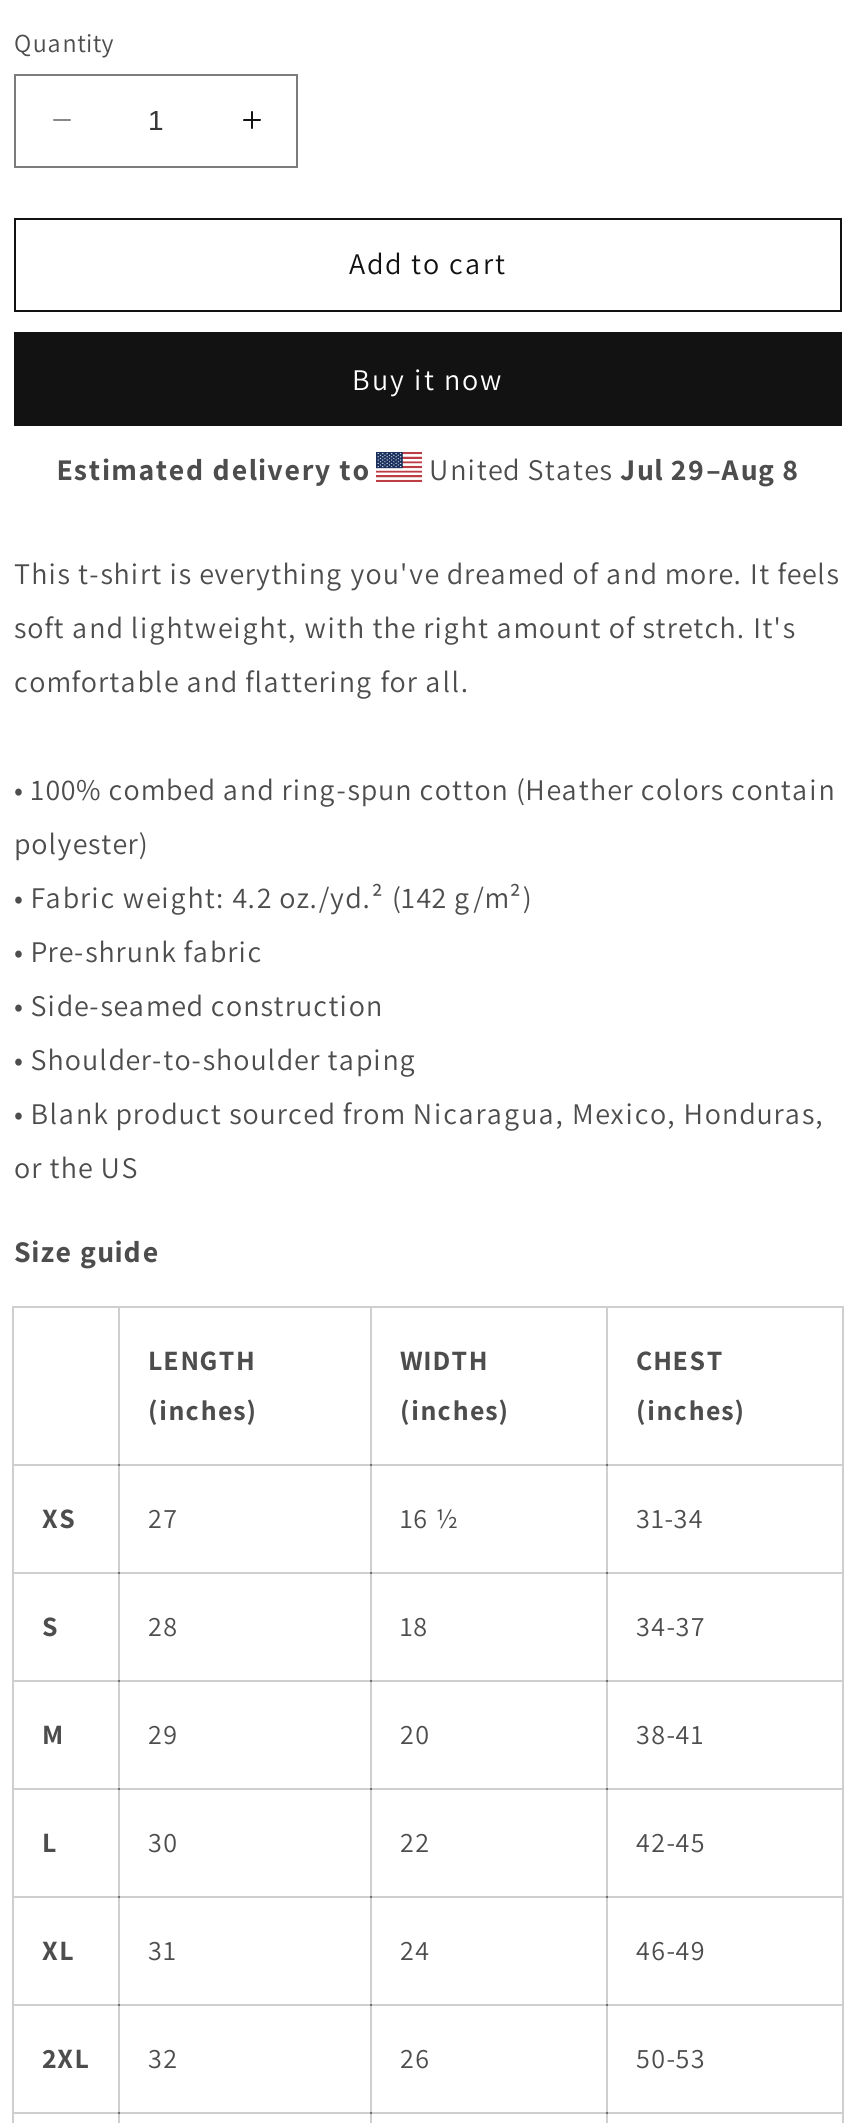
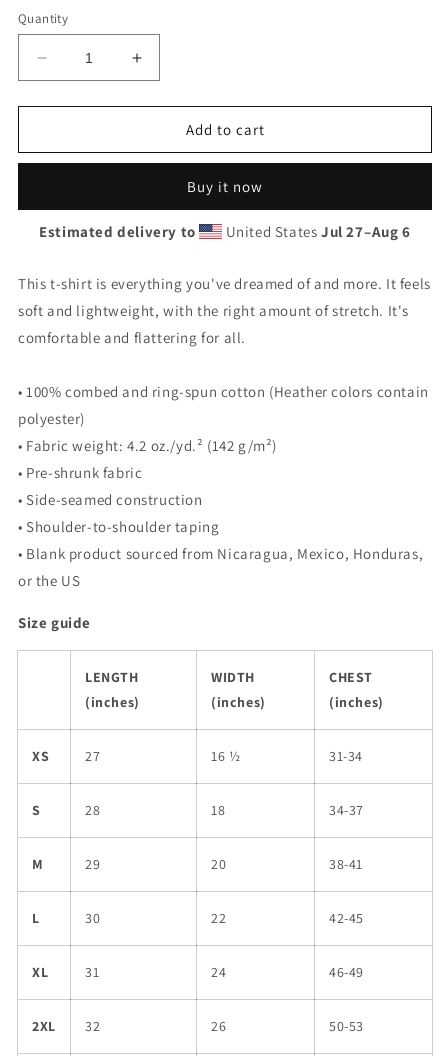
[422,449,800,487] United States Jul 29–Aug 8 -> [222,222,411,241] United States Jul 27–Aug 6

